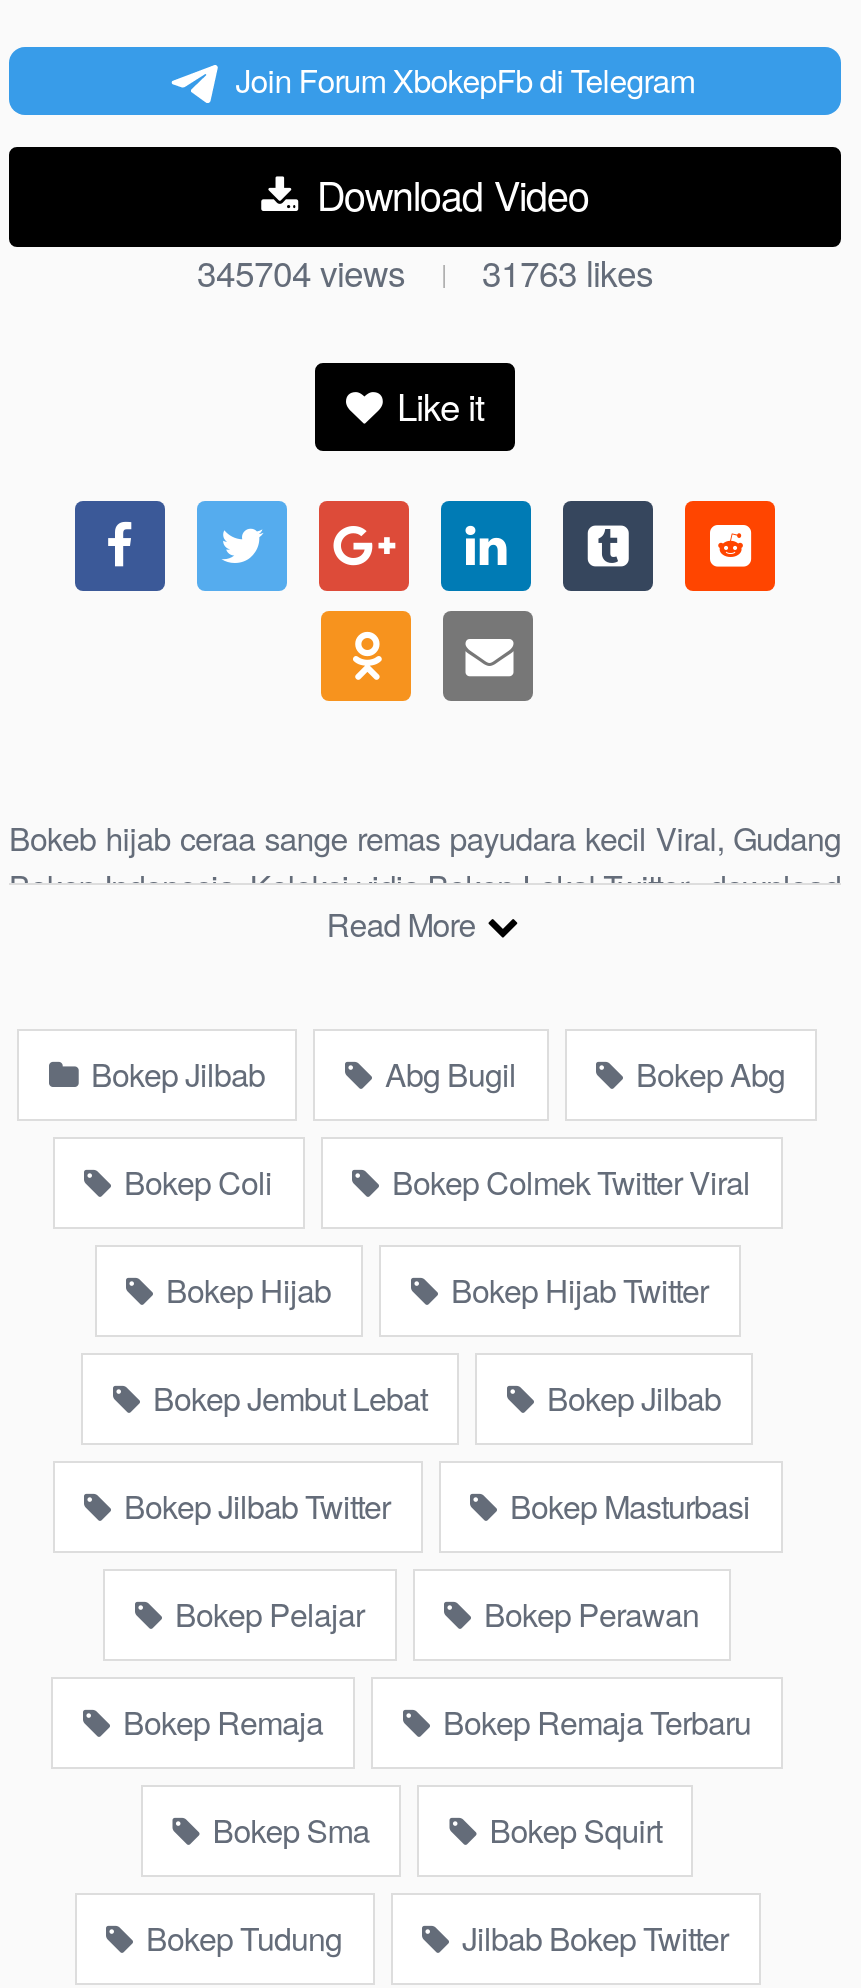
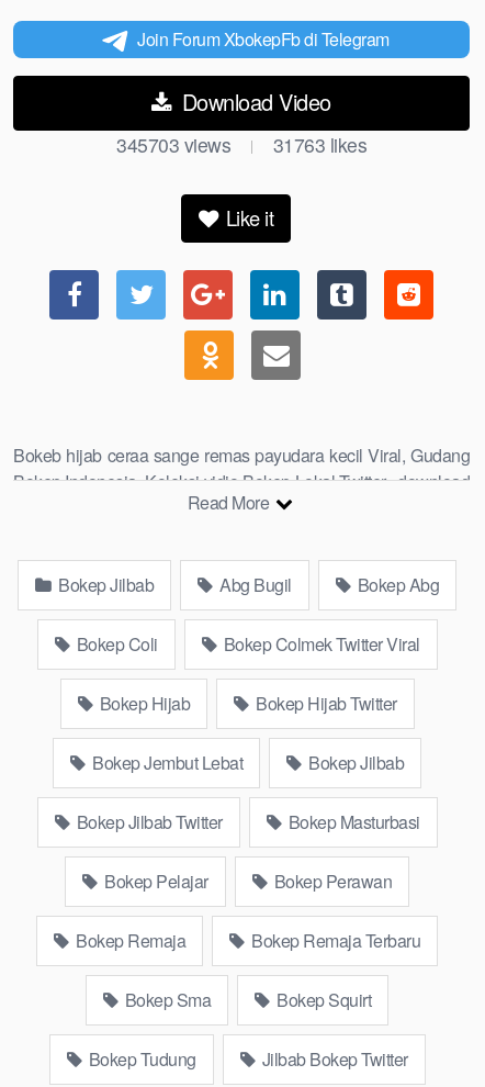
[197,247,405,297] 345704views -> [116,131,230,158] 345703views

